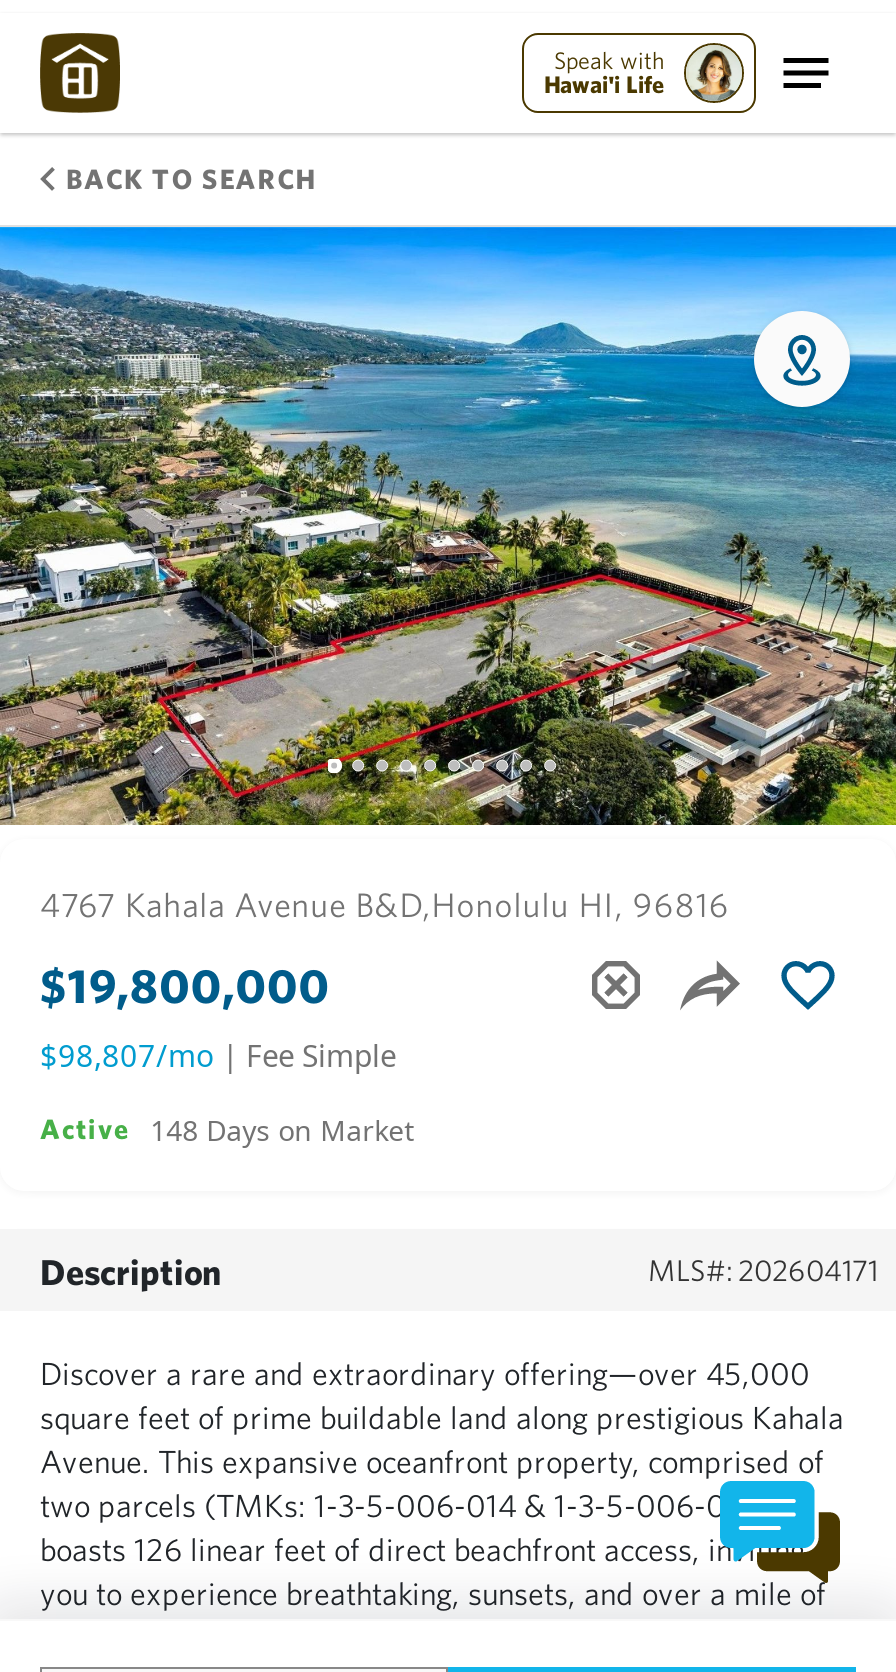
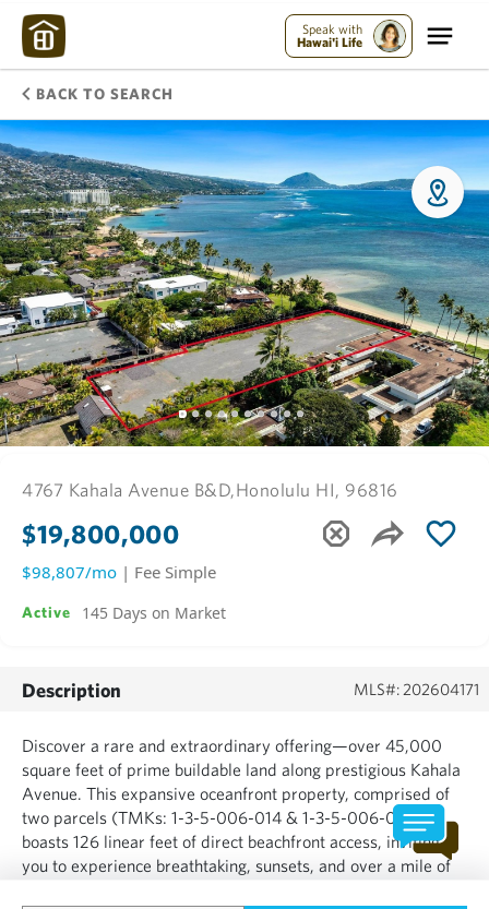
[150,1111,414,1149] 148 Days on Market -> [82,602,226,623] 145 Days on Market

